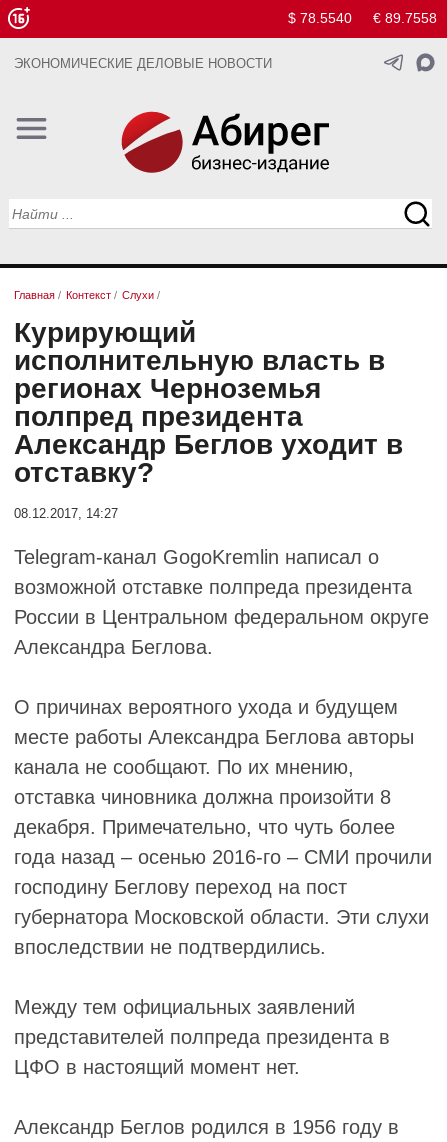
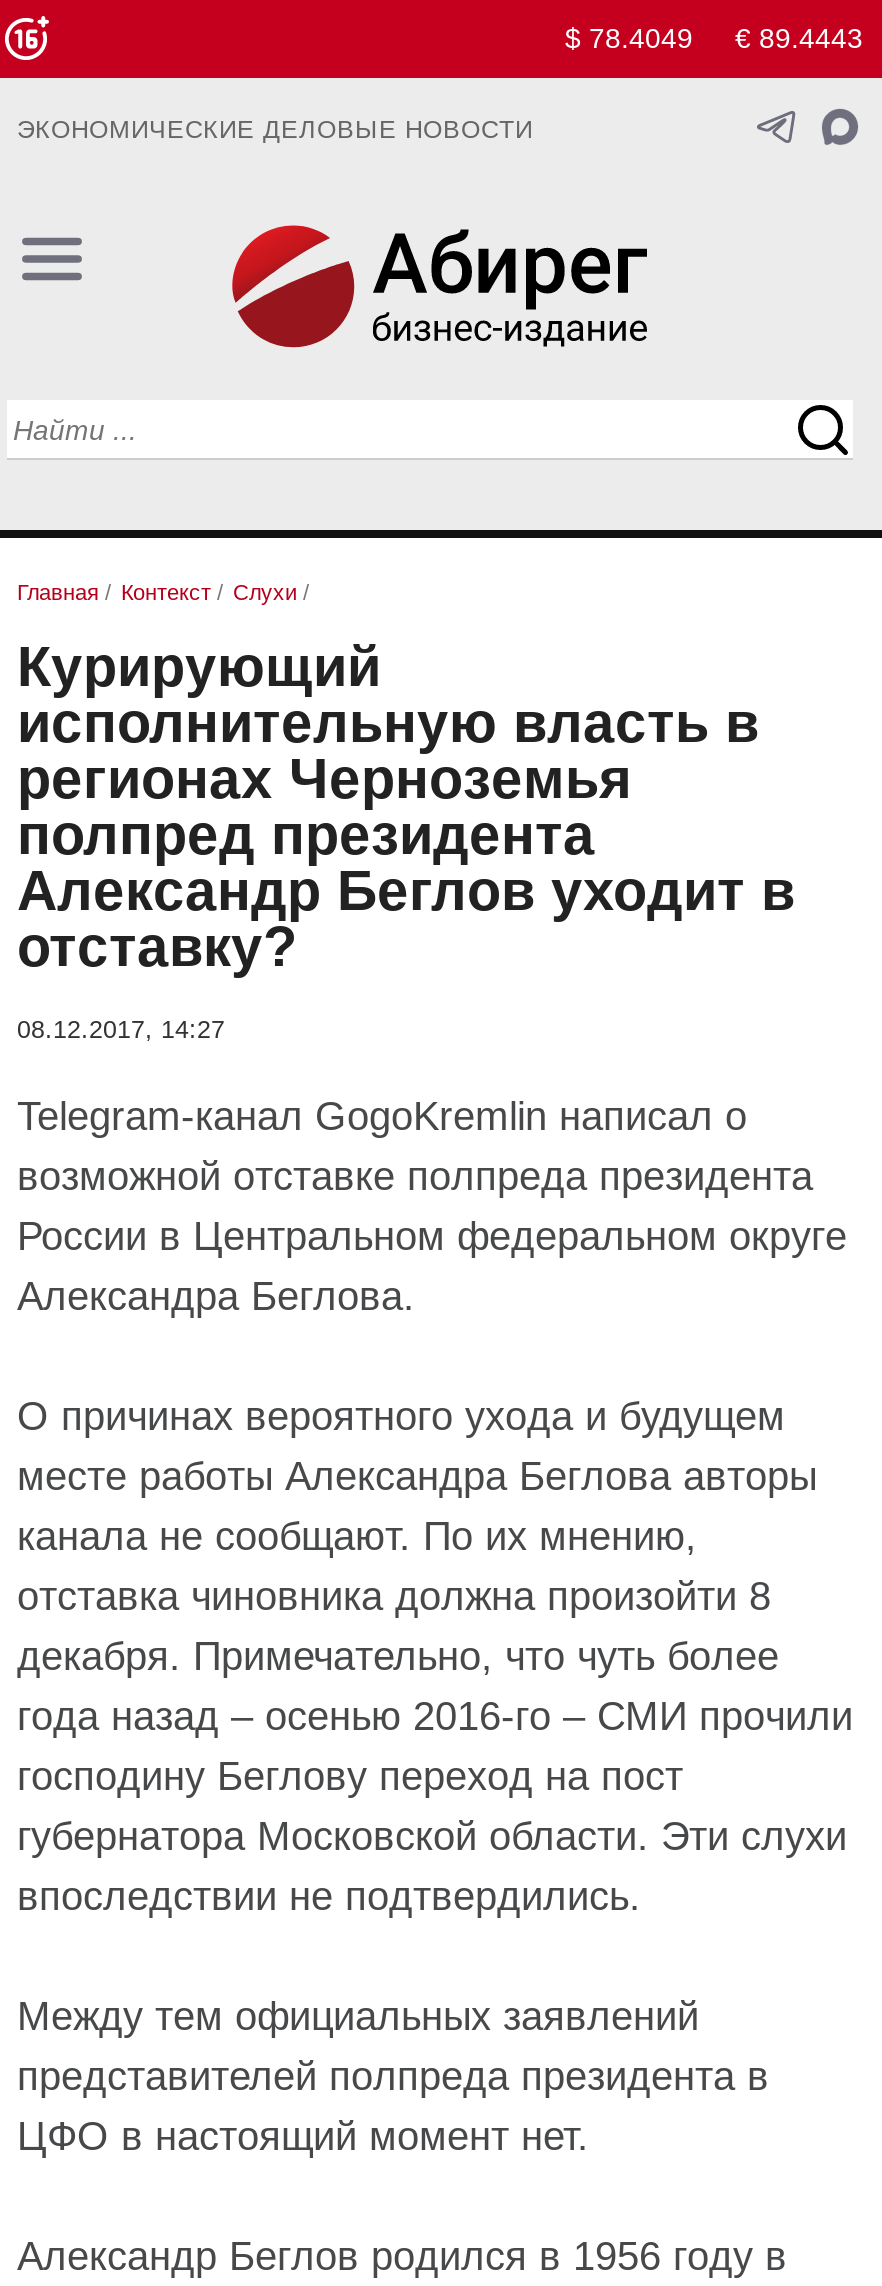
[288,10,352,26] $ 78.5540 -> [565,22,693,54] $ 78.4049
[373,10,437,26] € 89.7558 -> [735,22,863,54] € 89.4443

